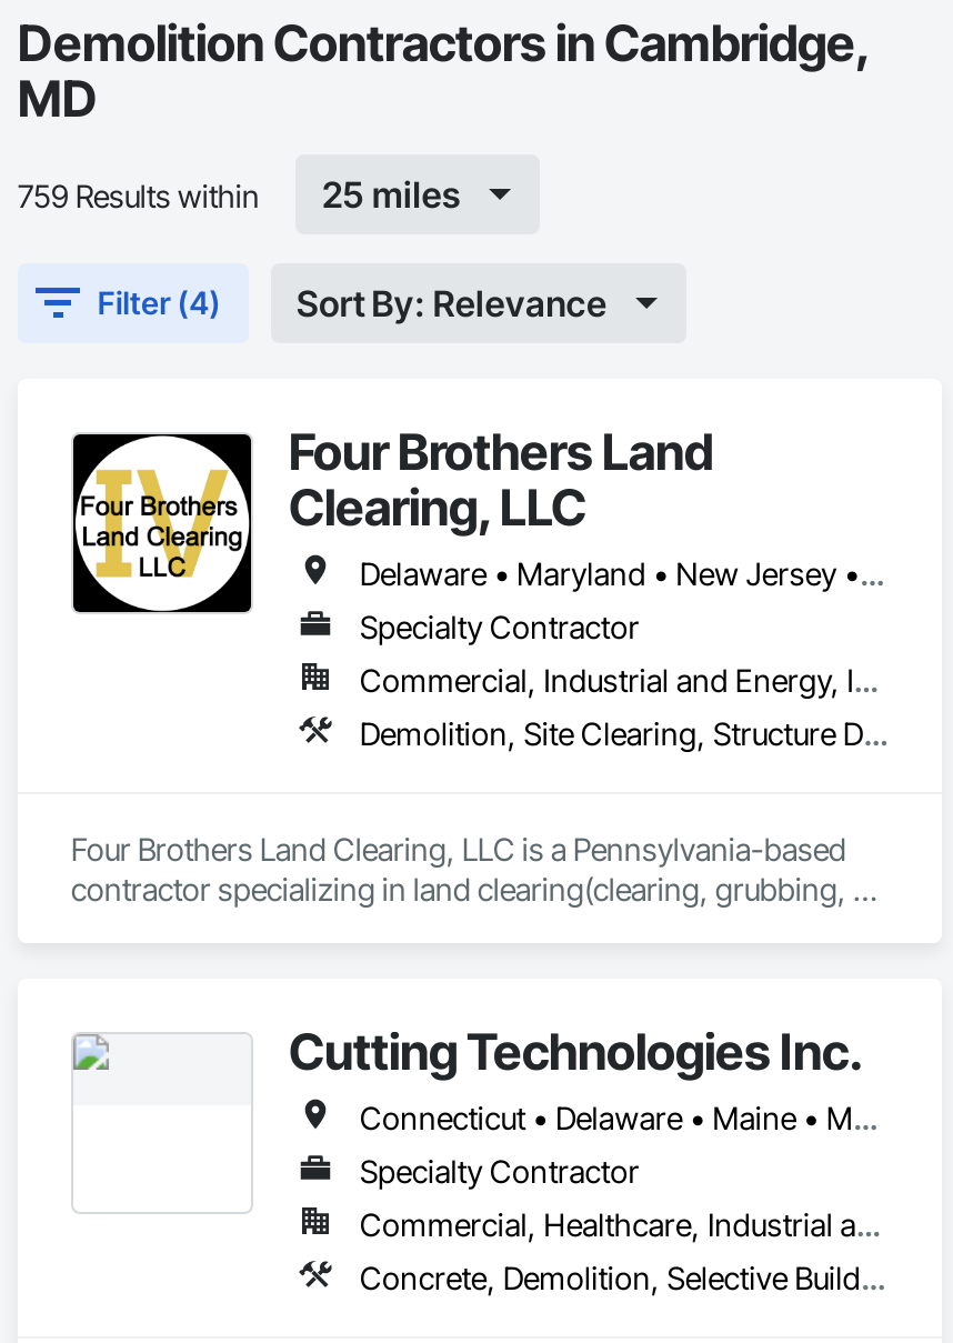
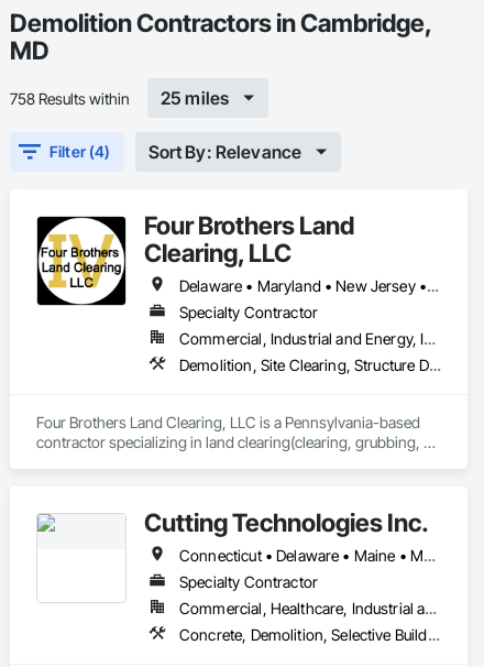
[18,176,260,213] 759 Results within -> [10,89,130,107] 758 Results within

